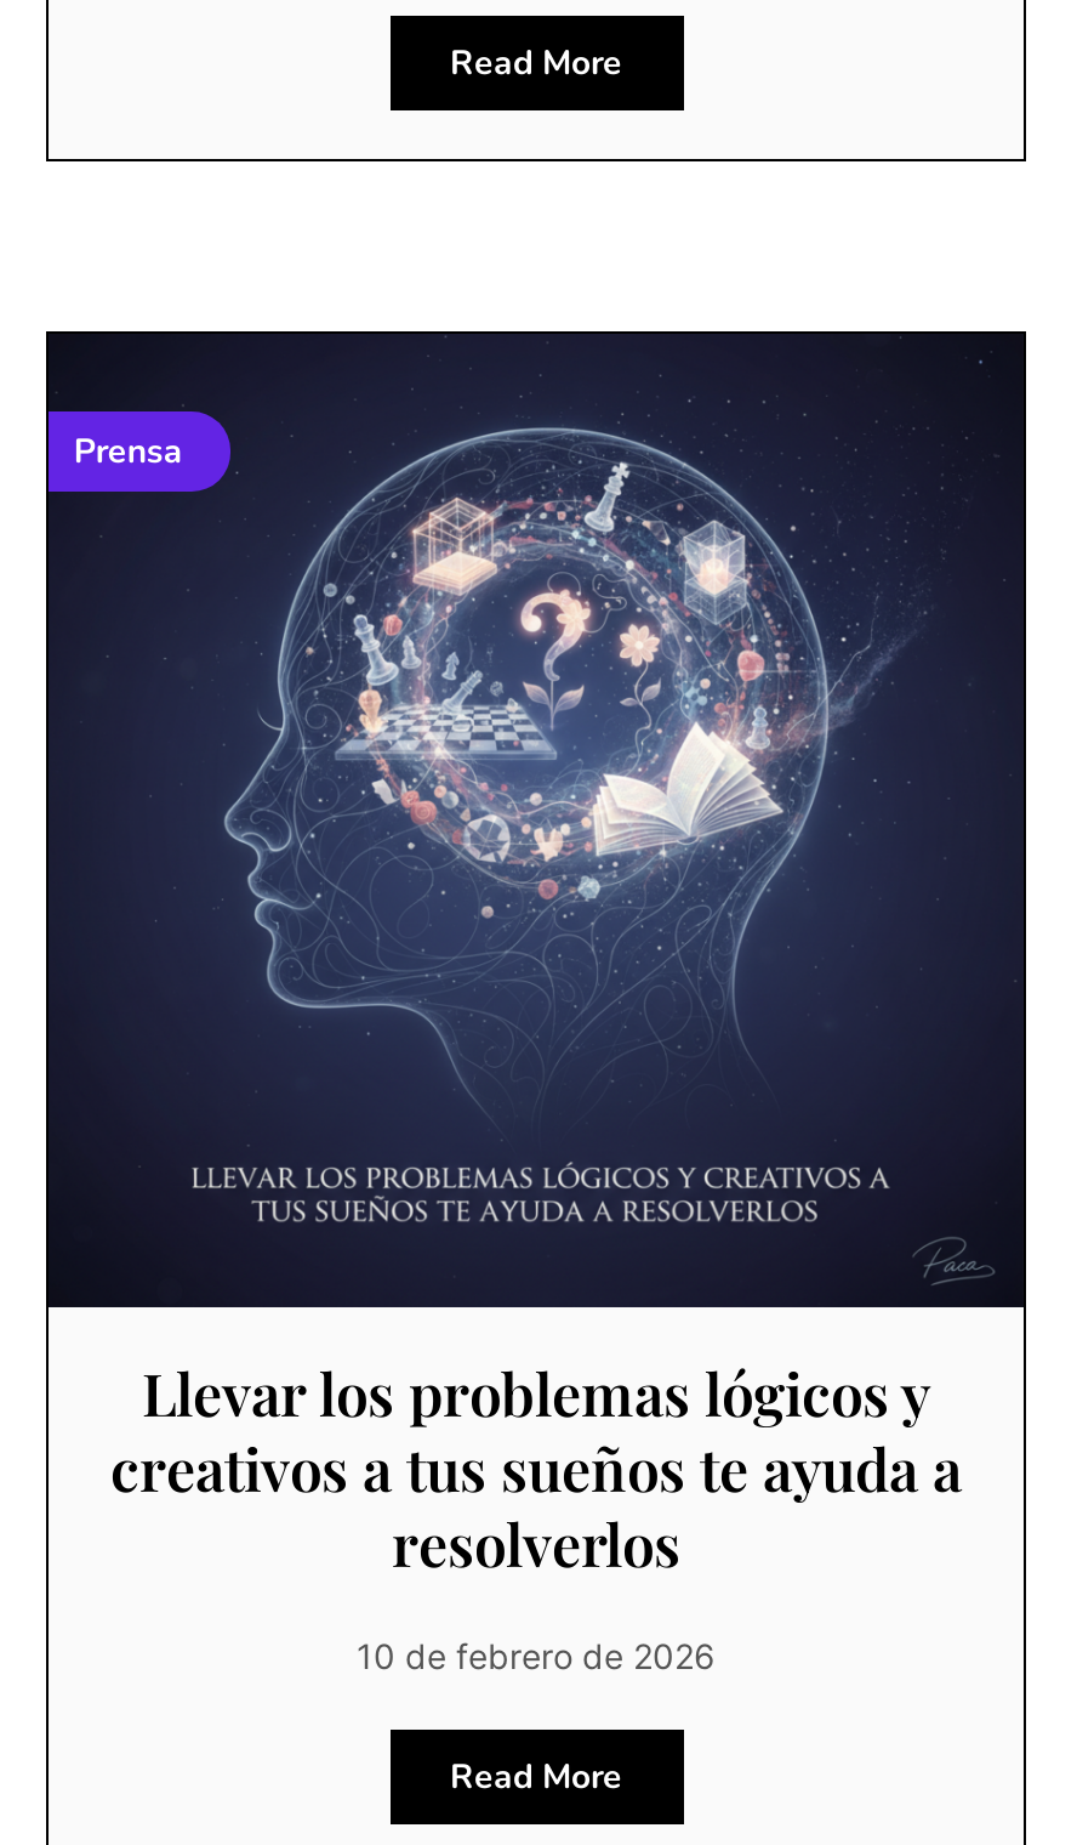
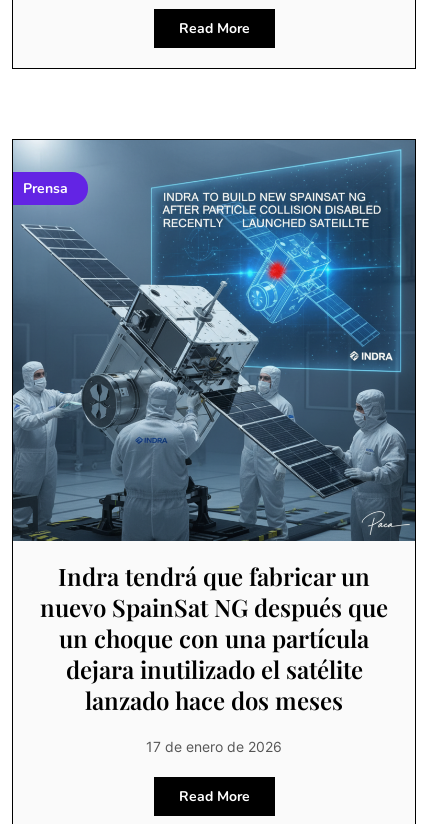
[46,331,1024,1581] [image] | Llevar los problemas lógicos y | creativos a tus sueños te ayuda a | resolverlos -> [12,139,416,716] [image] | Indra tendrá que fabricar un | nuevo SpainSat NG después que | un choque con una partícula | dejara inutilizado el satélite | lanzado hace dos meses
[357,1635,716,1676] 10 de febrero de 2026 -> [146,738,282,755] 17 de enero de 2026

